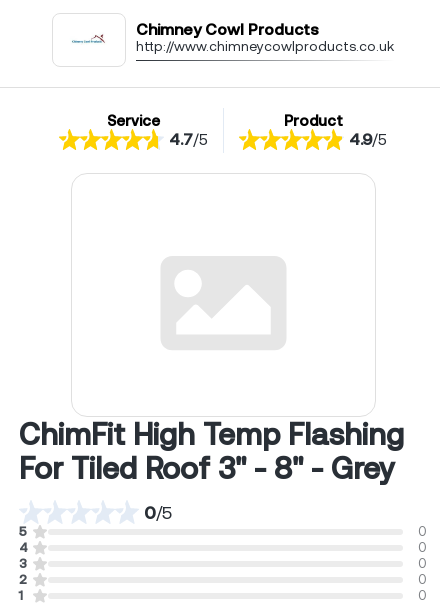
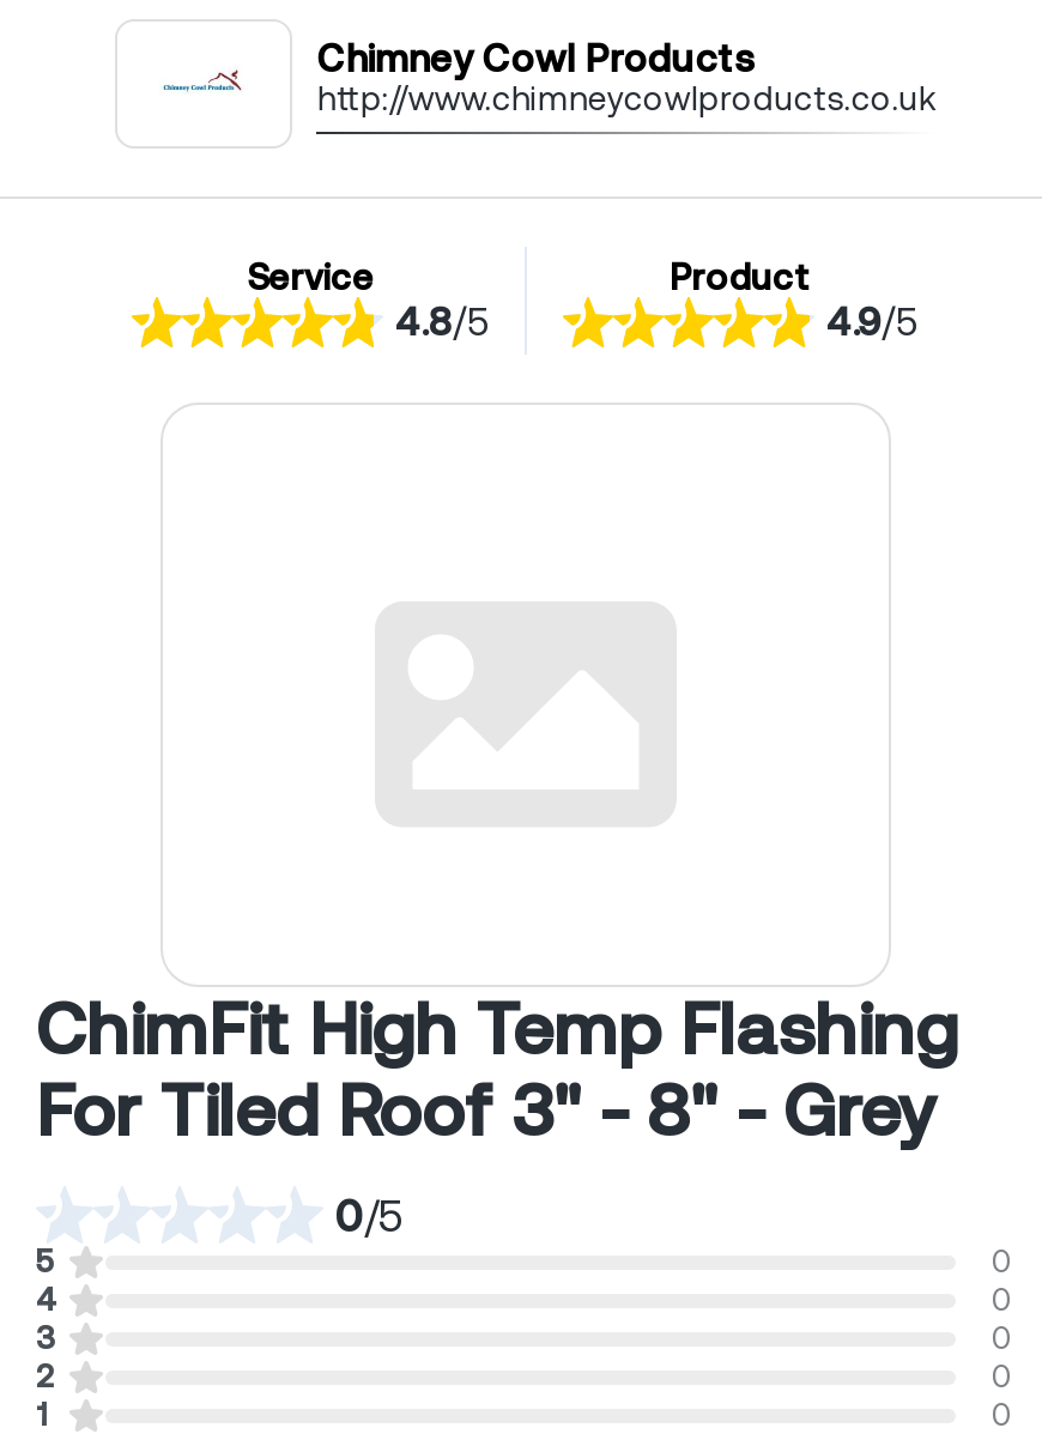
[169,130,208,148] 4.7/5 -> [395,300,489,343] 4.8/5

